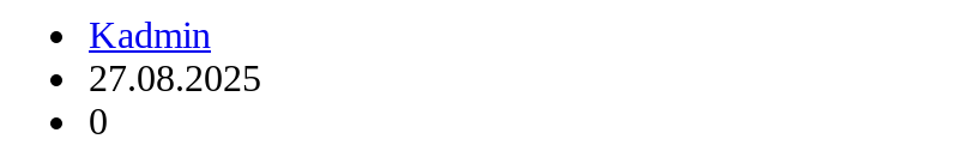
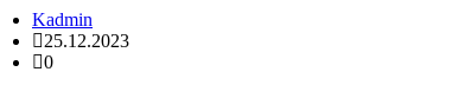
[89,58,261,99] 27.08.2025 -> [44,31,129,51] 25.12.2023

